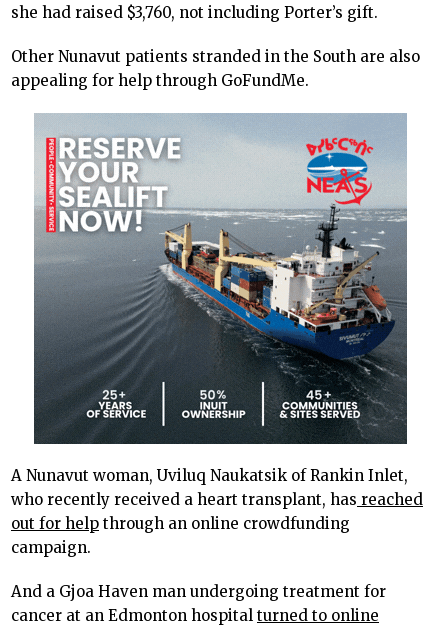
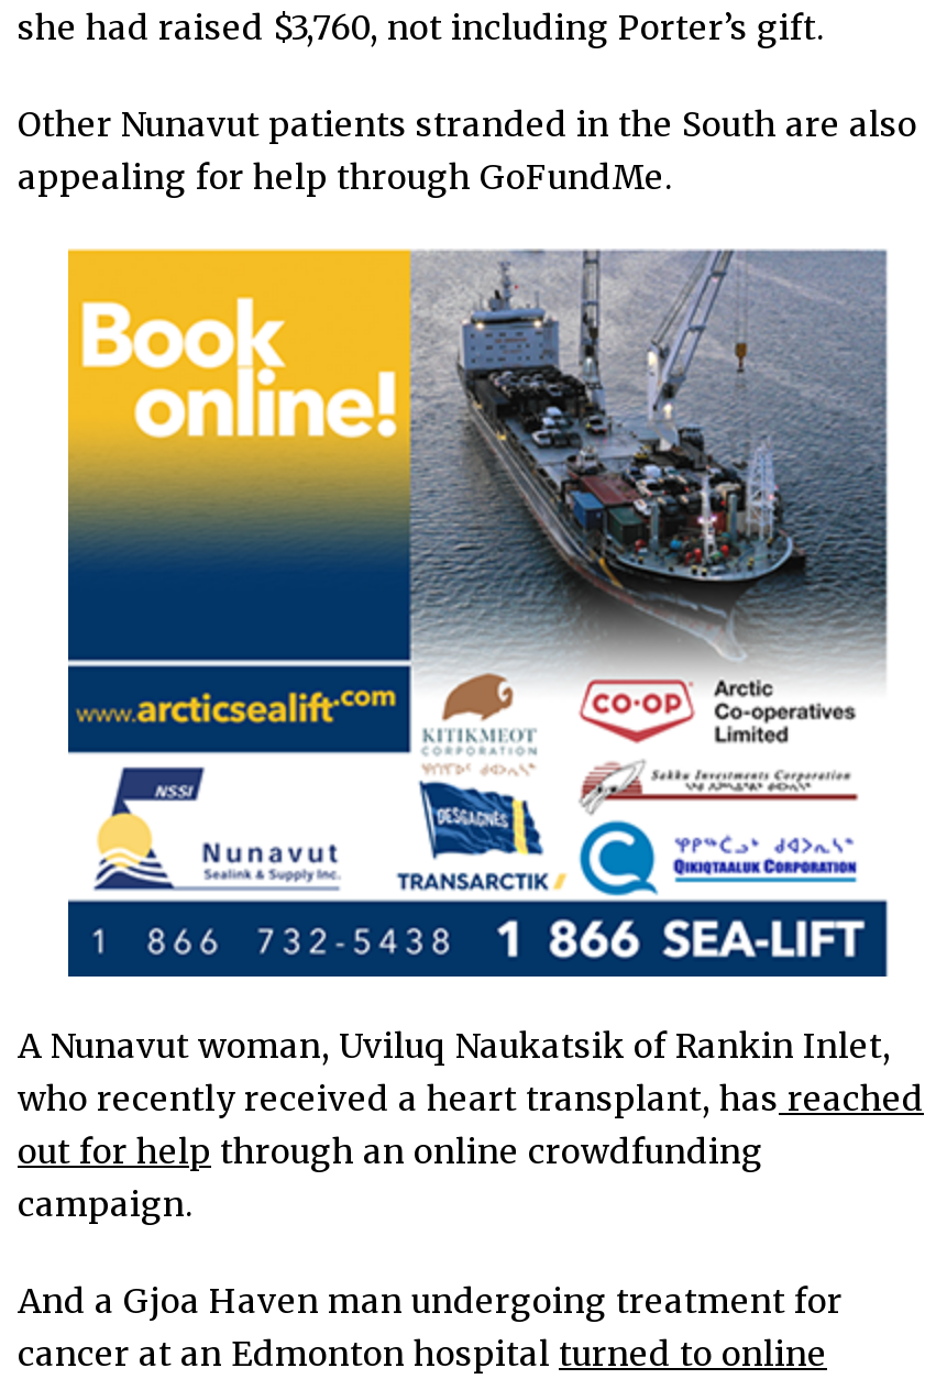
[33,113,408,444] [image] -> [66,249,889,977] [image]

